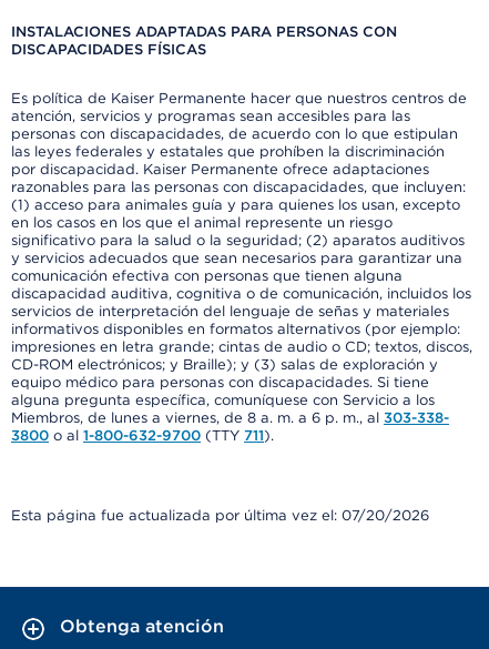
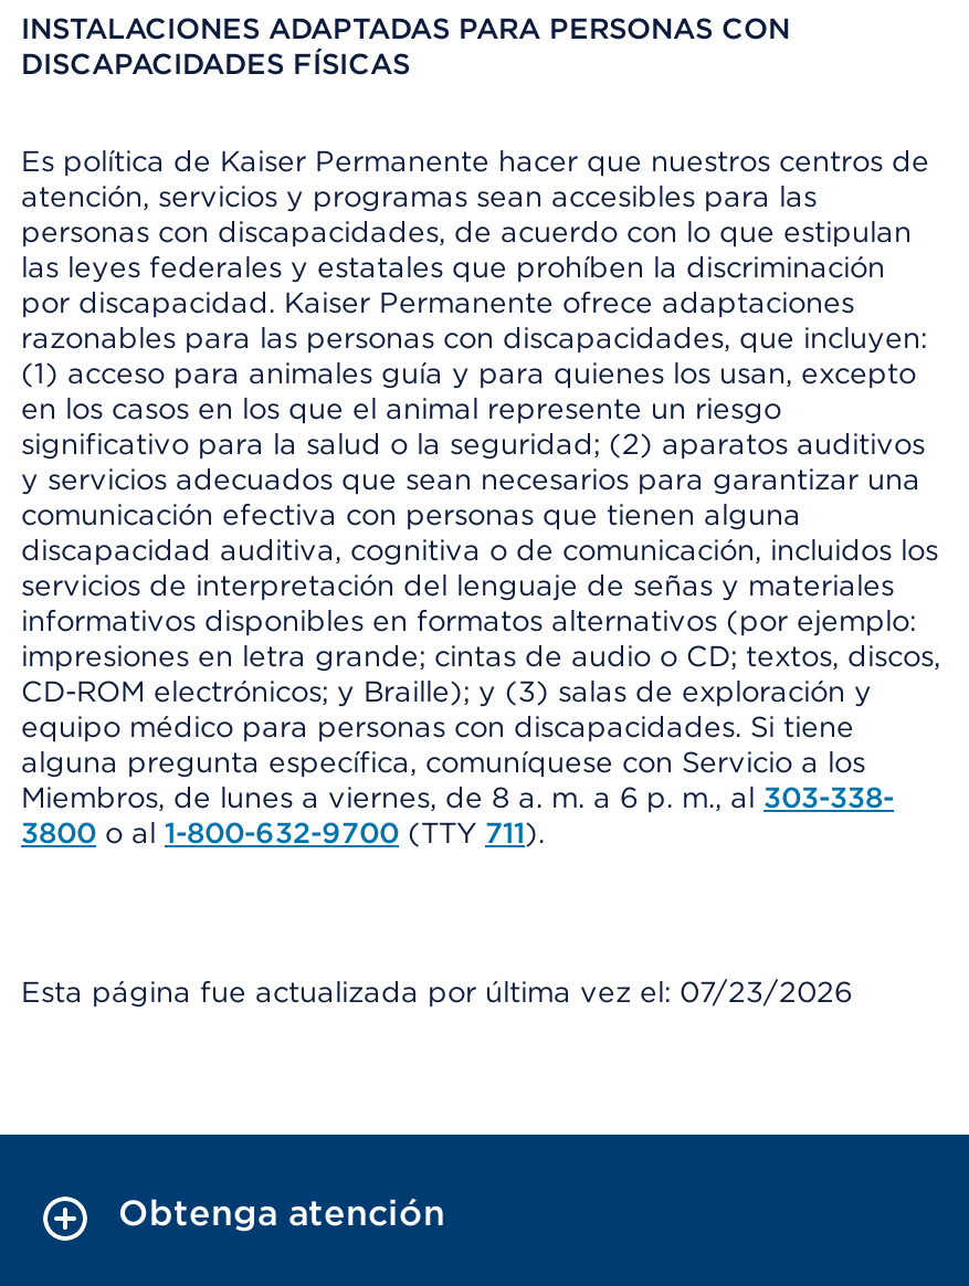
[11,507,429,524] Esta página fue actualizada por última vez el: 07/20/2026 -> [21,976,852,1009] Esta página fue actualizada por última vez el: 07/23/2026

